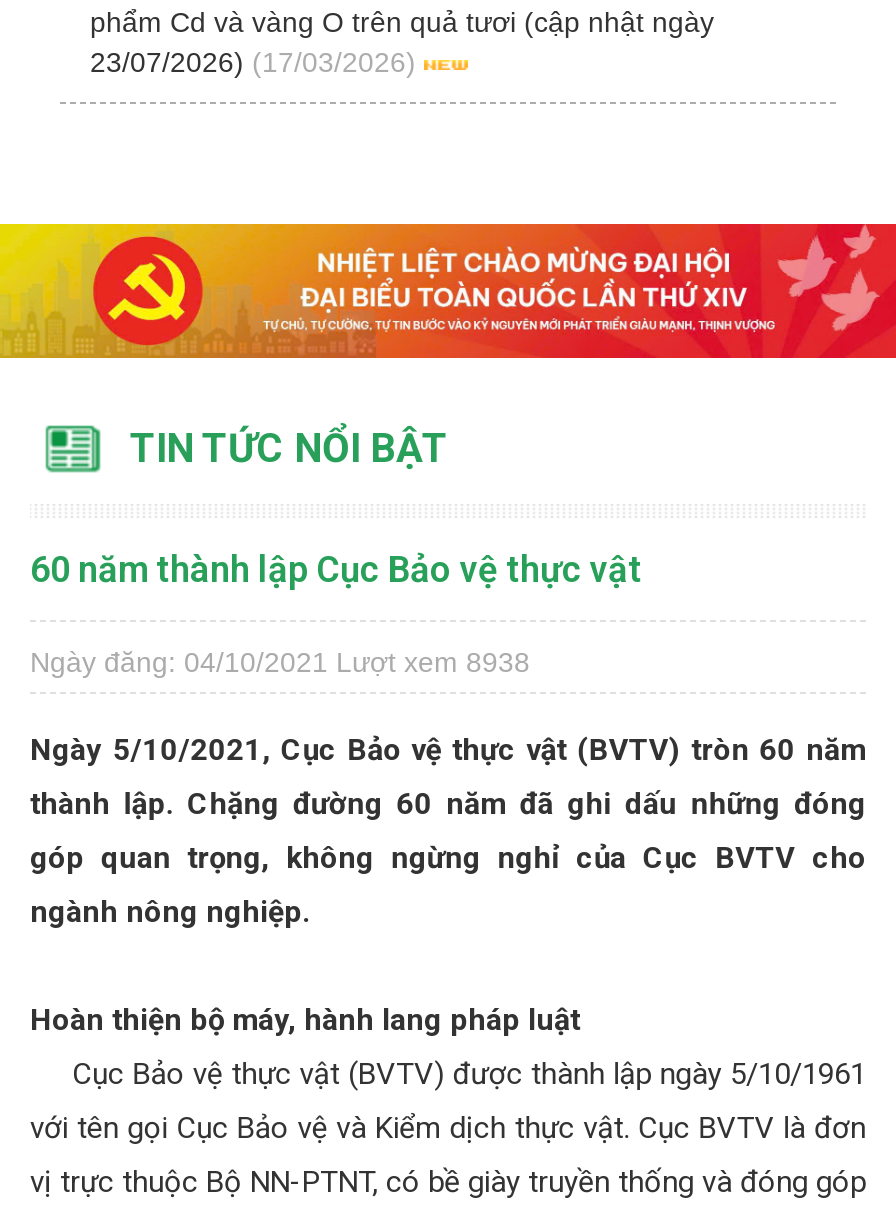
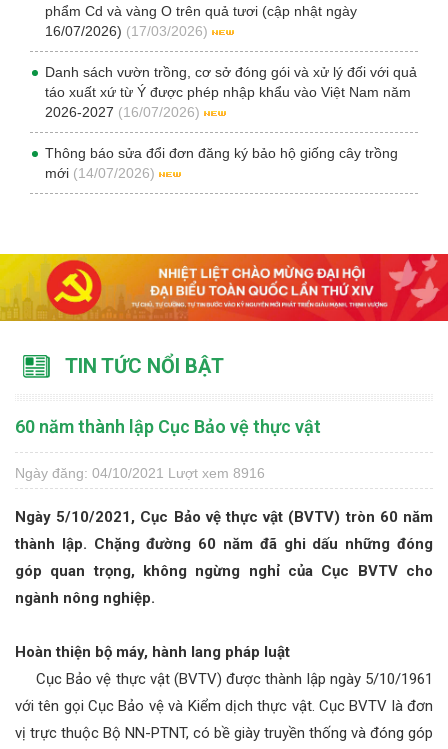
[90,46,416,78] 23/07/2026) (17/03/2026) -> [45,23,417,181] 16/07/2026) (17/03/2026) | Danh sách vườn trồng, cơ sở đóng gói và xử lý đối với quả | táo xuất xứ từ Ý được phép nhập khẩu vào Việt Nam năm | 2026-2027 (16/07/2026) | Thông báo sửa đổi đơn đăng ký bảo hộ giống cây trồng | mới (14/07/2026)
[30,646,530,678] Ngày đăng: 04/10/2021 Lượt xem 8938 -> [15,465,265,481] Ngày đăng: 04/10/2021 Lượt xem 8916

